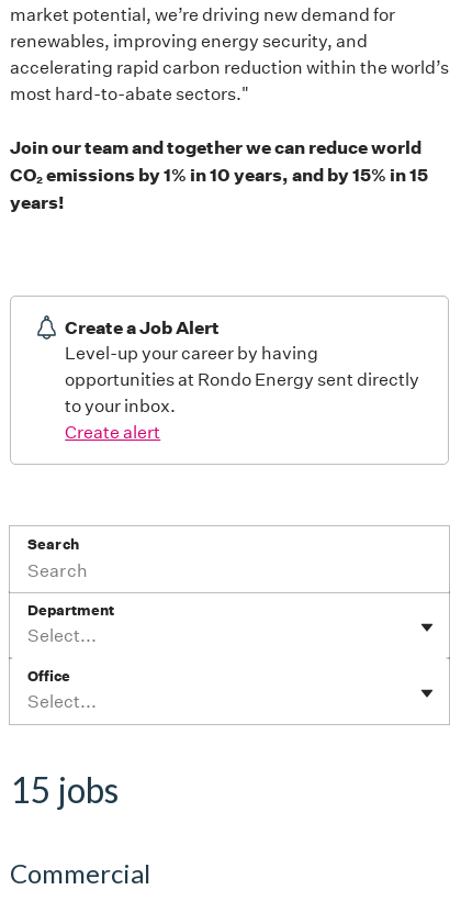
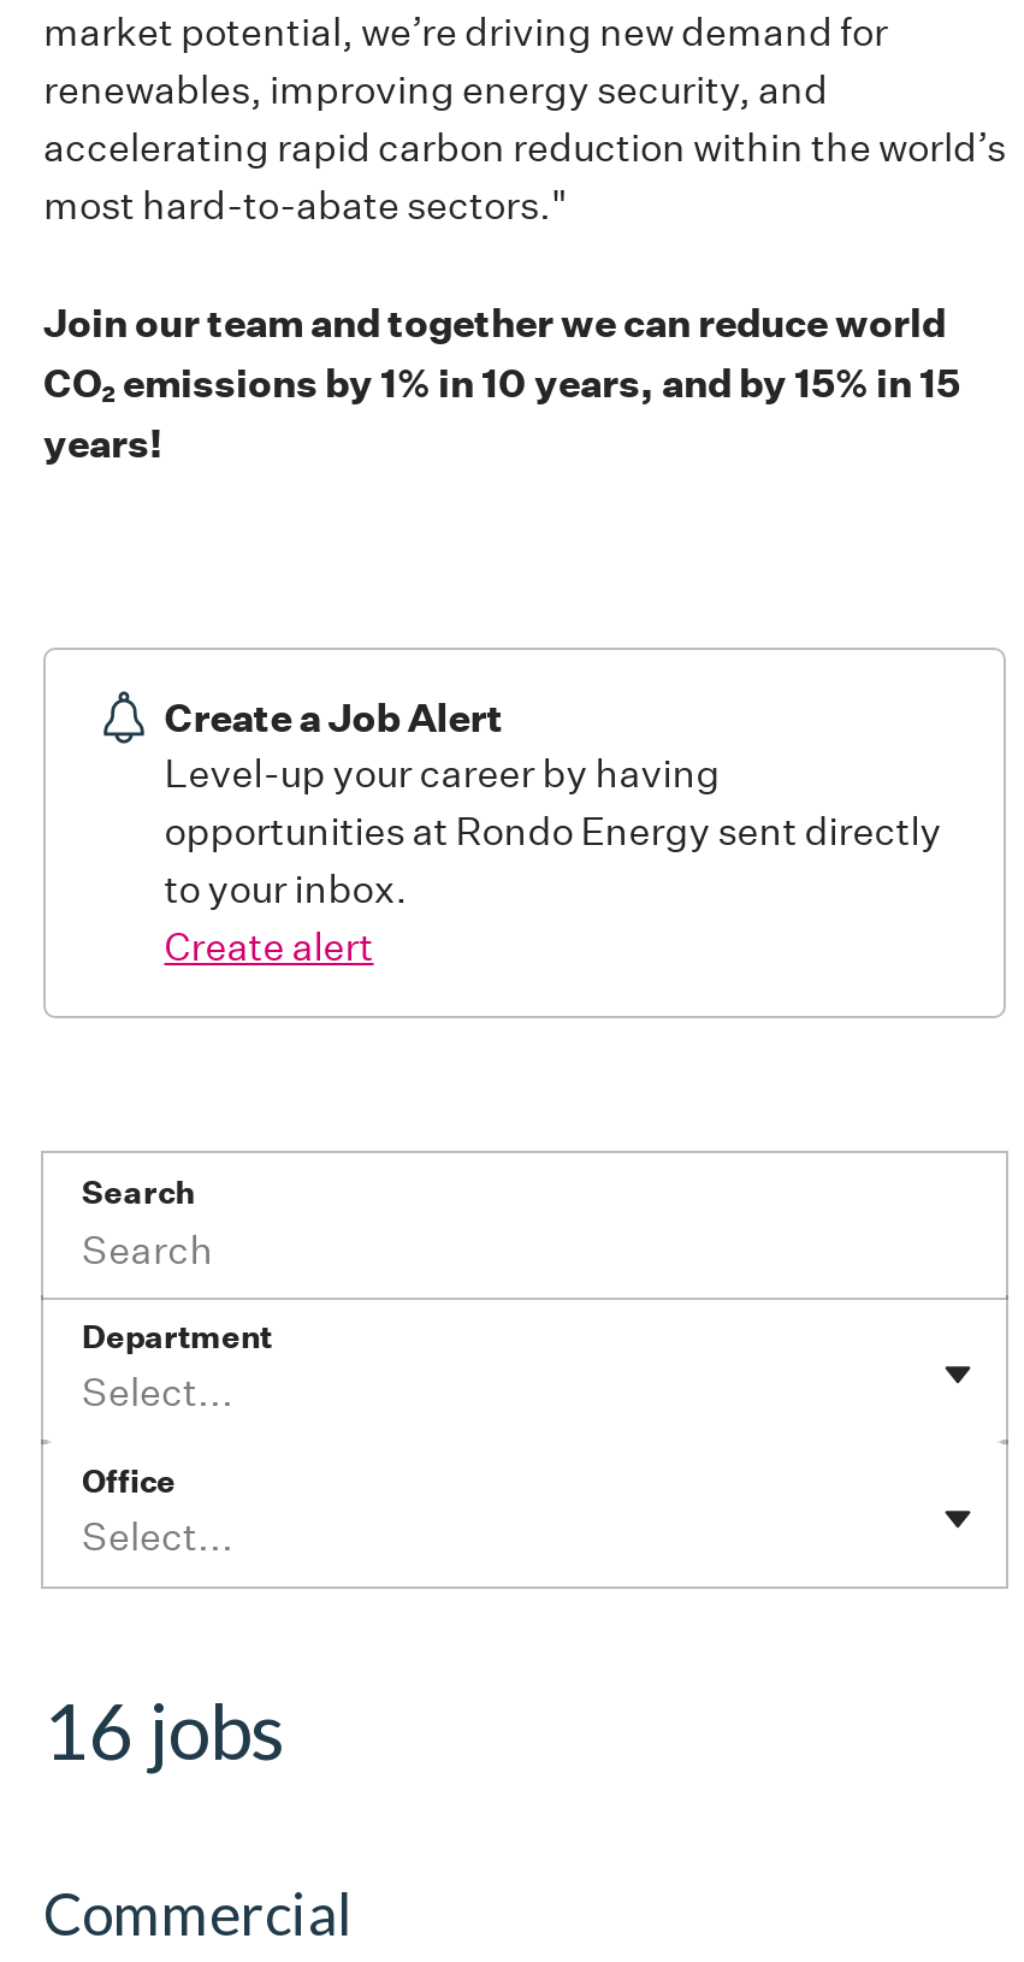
[10,768,119,811] 15 jobs -> [43,1683,282,1777] 16 jobs

